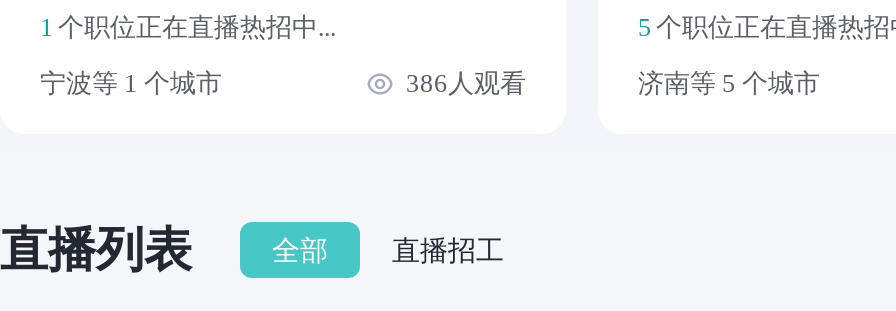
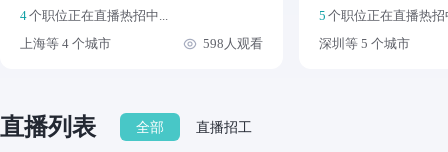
[40,12,336,42] 1 个职位正在直播热招中... -> [20,8,168,23] 4 个职位正在直播热招中...
[40,68,526,98] 宁波等 1 个城市 | 386人观看 -> [20,36,263,51] 上海等 4 个城市 | 598人观看
[638,68,820,98] 济南等 5 个城市 -> [319,36,410,51] 深圳等 5 个城市

